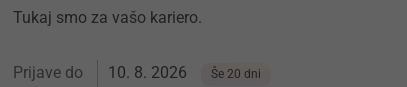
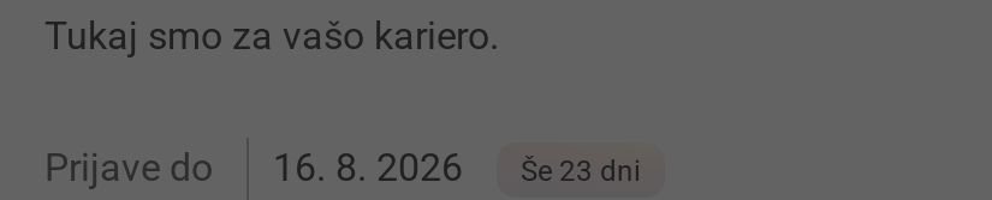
[108,63,187,82] 10. 8. 2026 -> [273,144,463,189] 16. 8. 2026
[211,67,261,81] Še 20 dni -> [521,153,641,187] Še 23 dni

